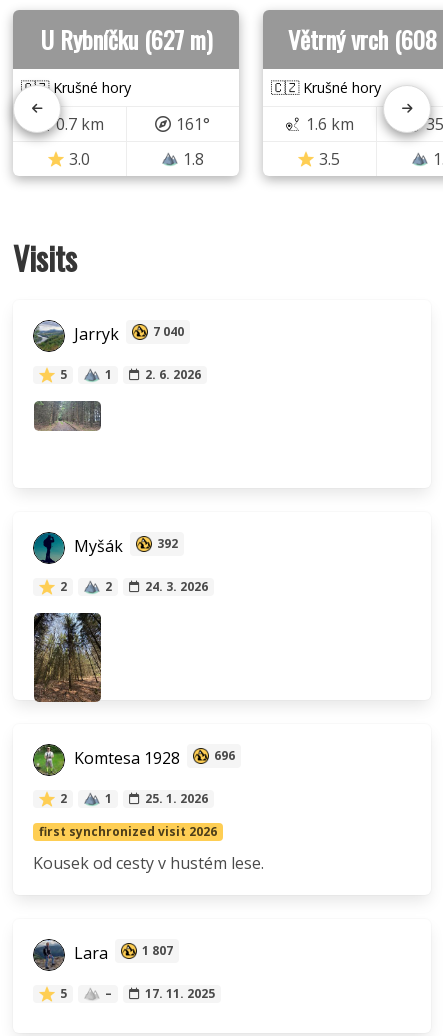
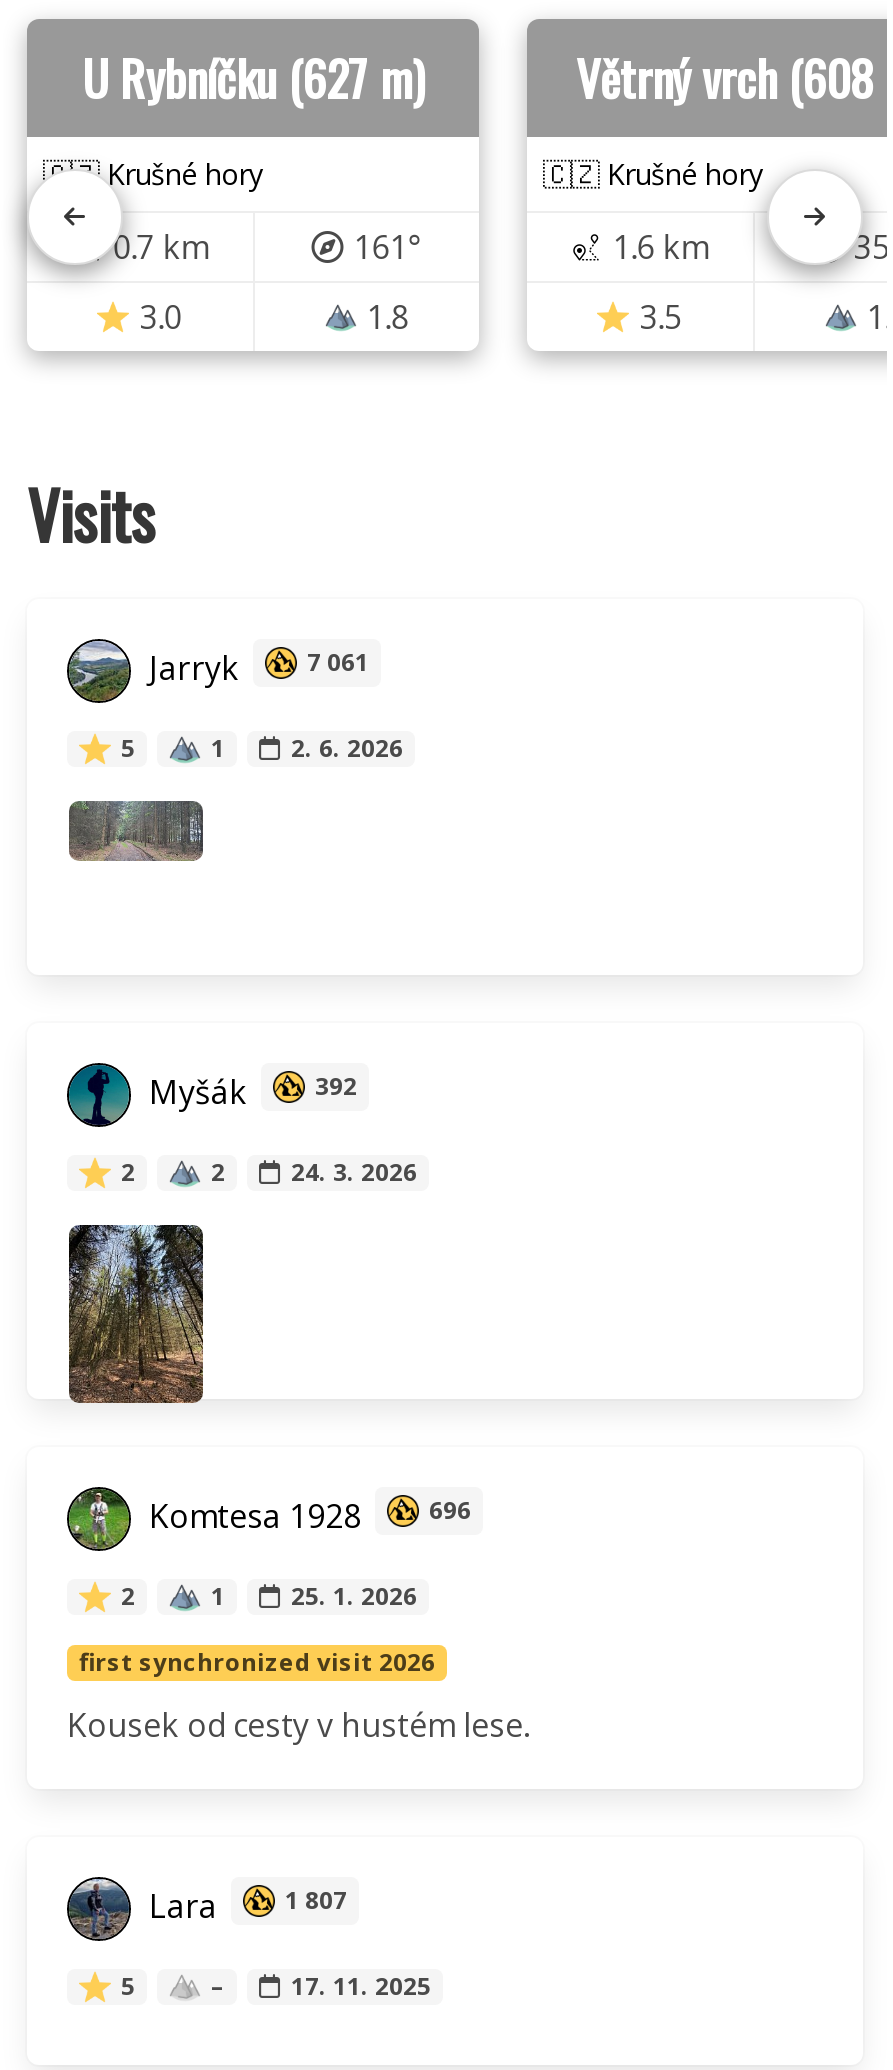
[70,323,184,345] Jarryk 7 040 -> [141,645,369,689] Jarryk 7 061

